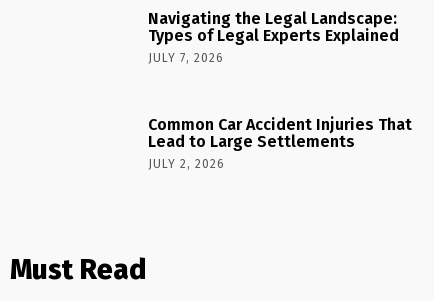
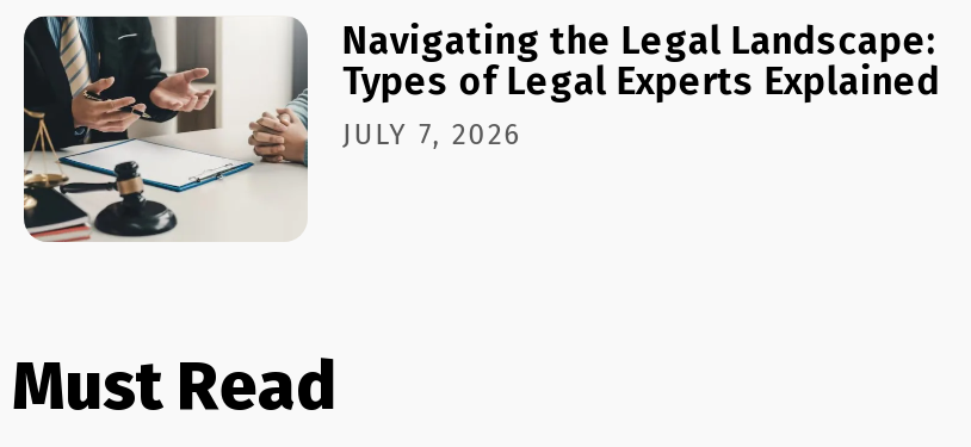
none -> [21,14,310,243] [image]
[148,115,412,171] Common Car Accident Injuries That | Lead to Large Settlements | JULY 2, 2026 -> none

